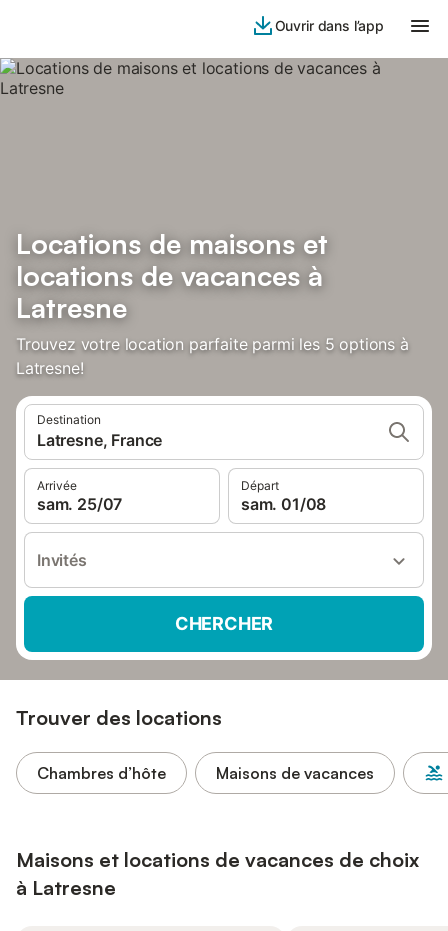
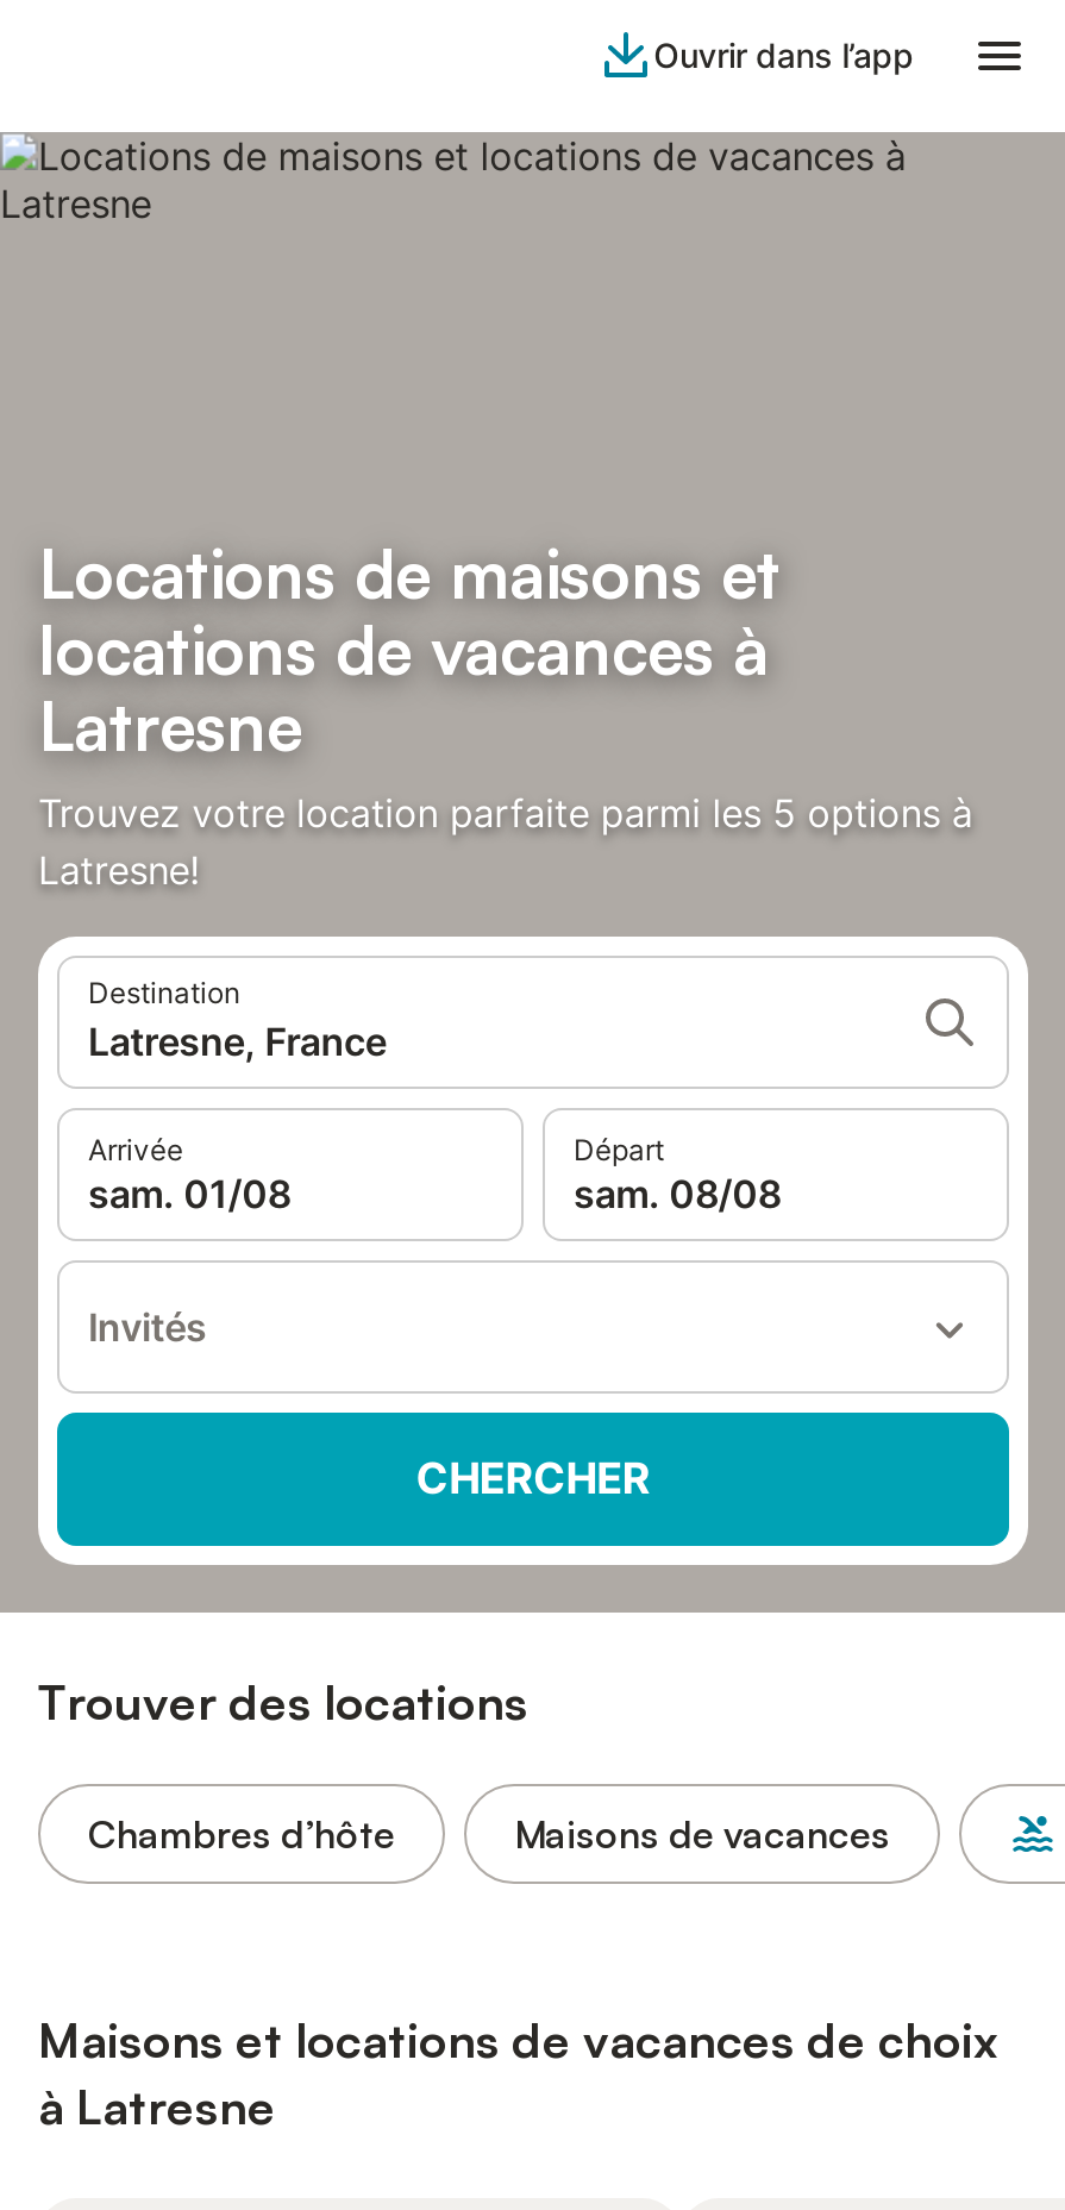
[37,494,122,514] sam. 25/07 -> [88,1170,291,1217] sam. 01/08
[241,494,326,514] sam. 01/08 -> [574,1170,781,1217] sam. 08/08

